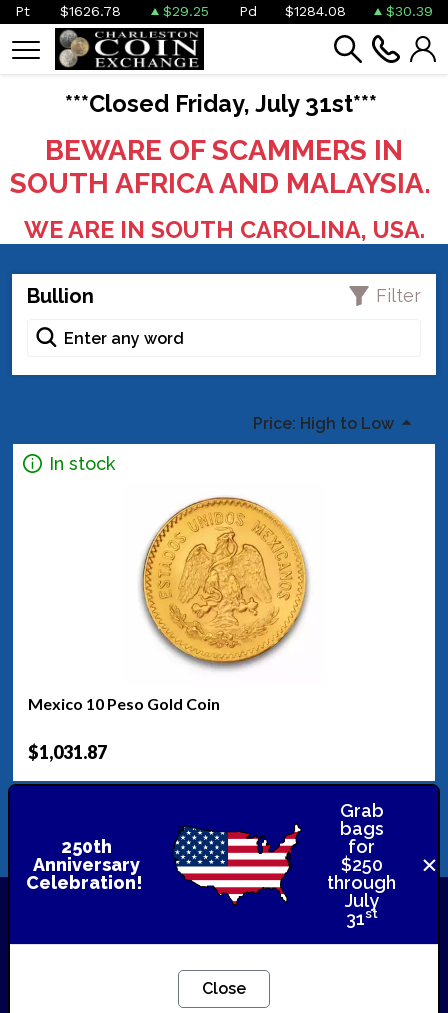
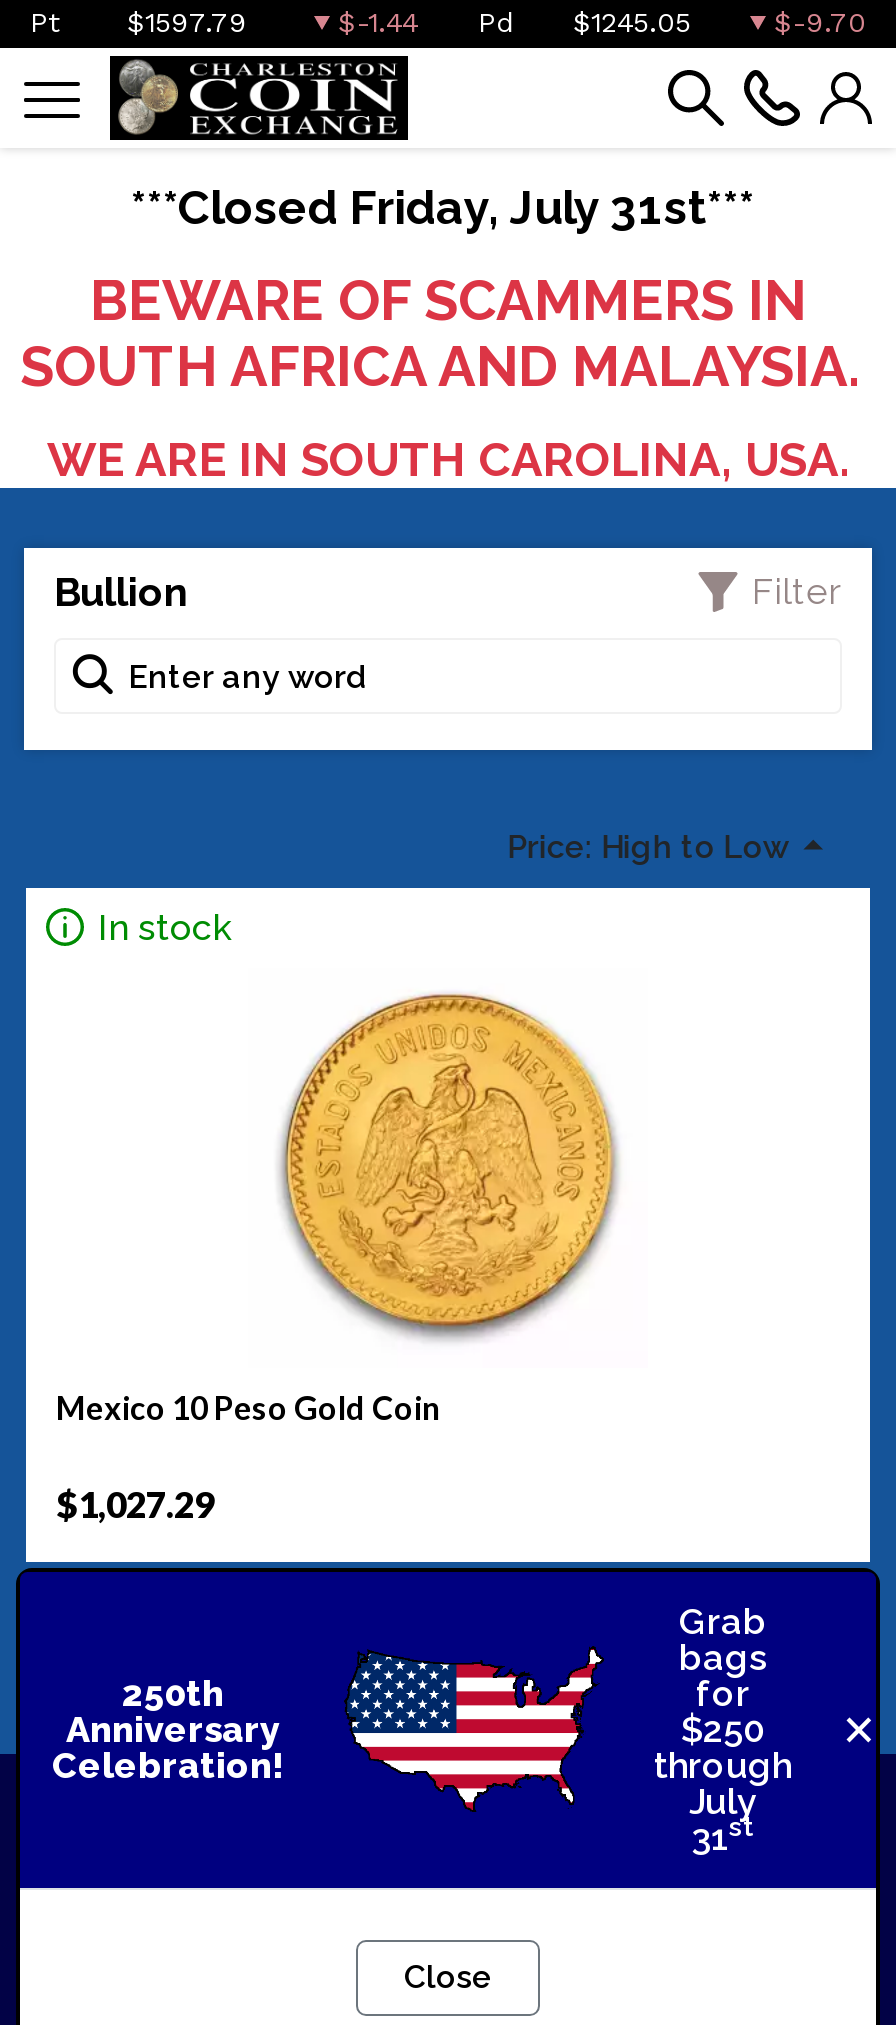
[60,3,121,19] $1626.78 -> [127,6,247,38] $1597.79
[163,3,209,19] $29.25 -> [338,6,418,38] $-1.44
[285,3,346,19] $1284.08 -> [573,6,691,38] $1245.05
[386,3,433,19] $30.39 -> [774,6,866,38] $-9.70
[28,741,107,763] $1,031.87 -> [56,1482,214,1526] $1,027.29

